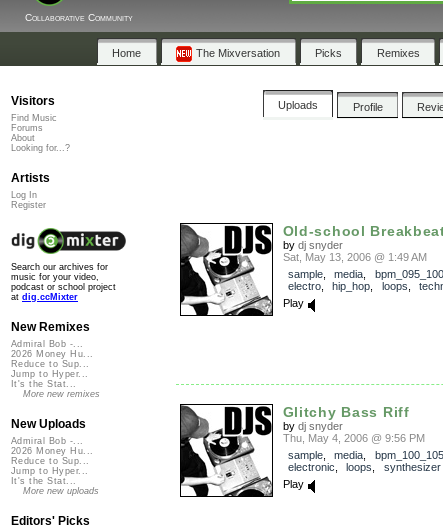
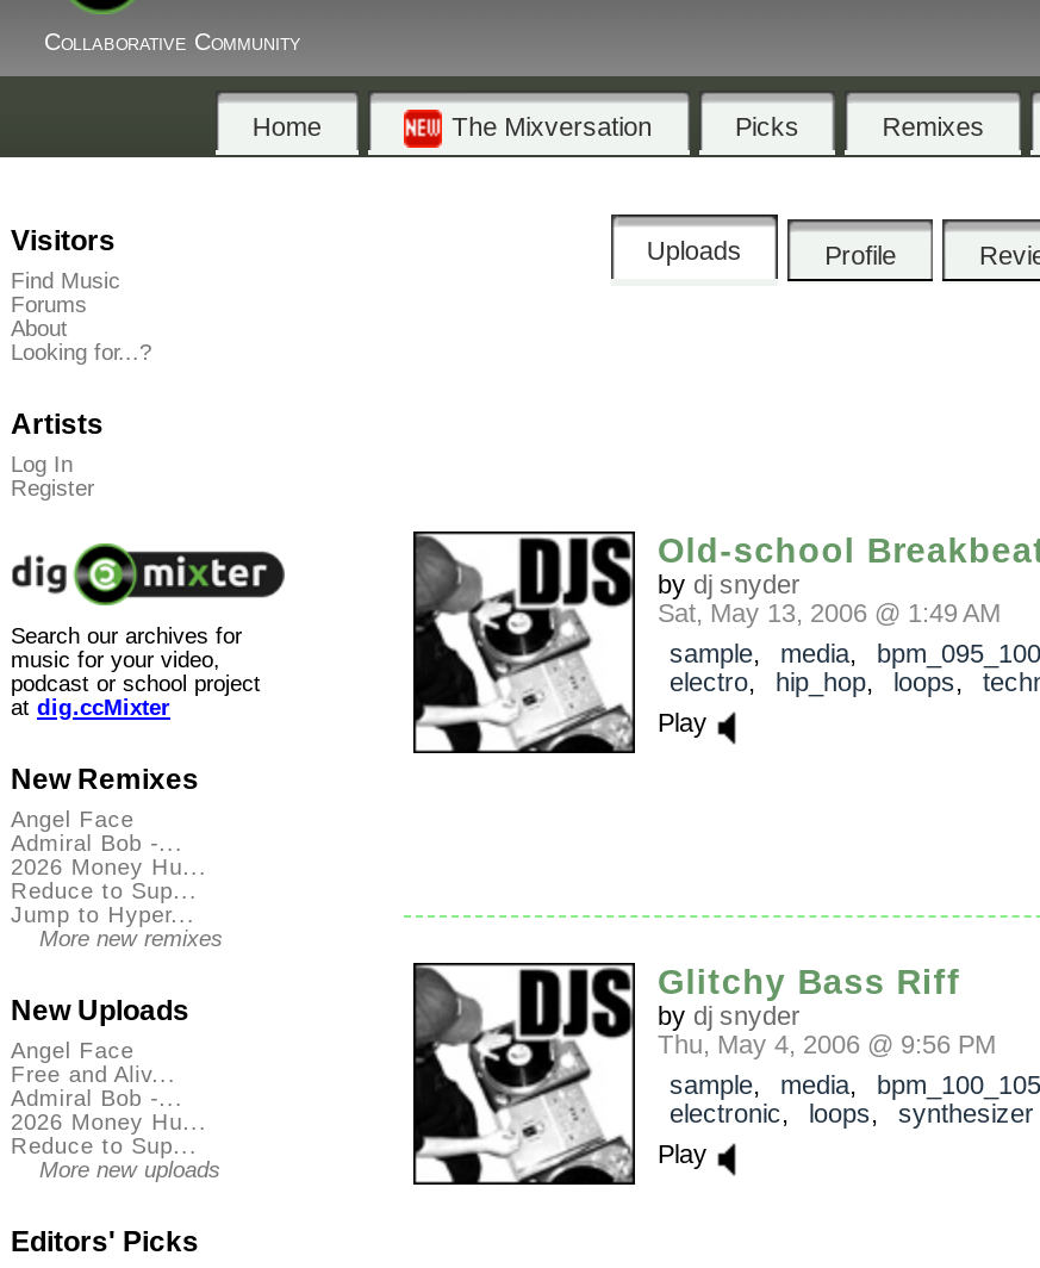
none -> [11,809,134,833] Angel Face
[11,379,76,389] It's the Stat... -> none
moved [11,436,93,466] -> [11,1088,207,1159]: Admiral Bob -... | 2026 Money Hu... | Reduce to Sup...
none -> [11,1040,176,1088] Angel Face | Free and Aliv...
[11,466,88,486] Jump to Hyper... | It's the Stat... -> none

